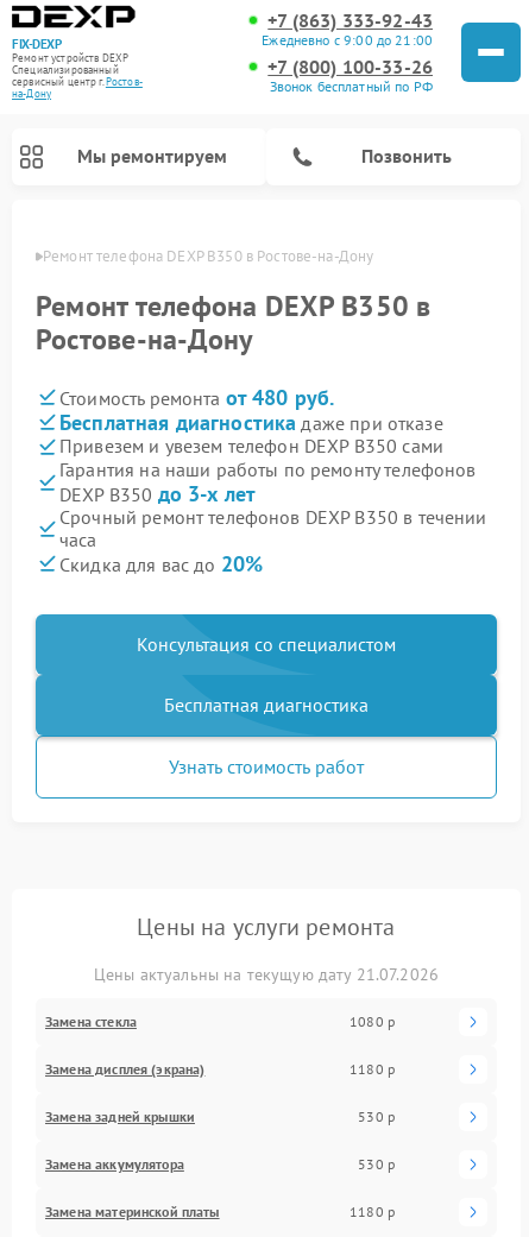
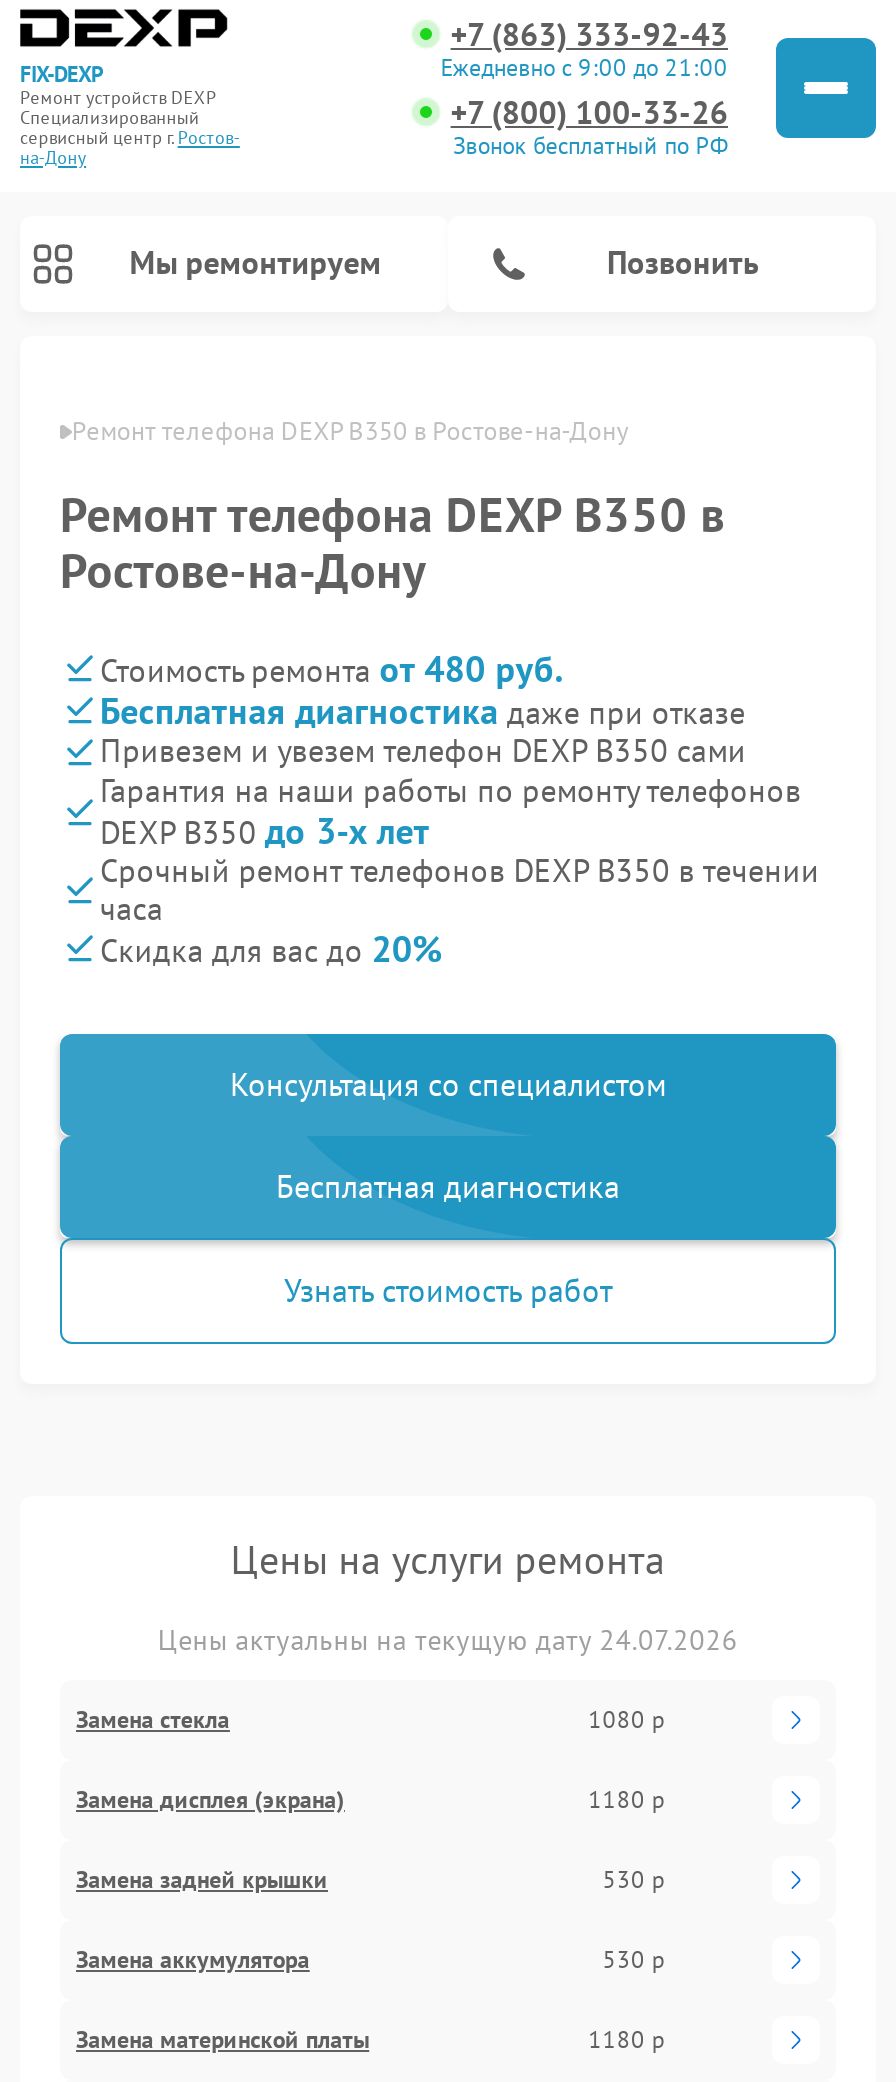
[94,964,439,985] Цены актуальны на текущую дату 21.07.2026 -> [158,1622,738,1658] Цены актуальны на текущую дату 24.07.2026

